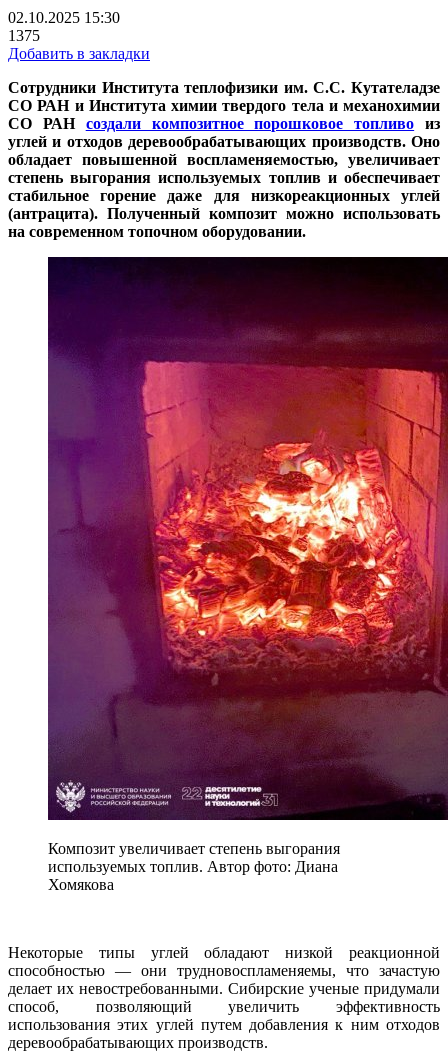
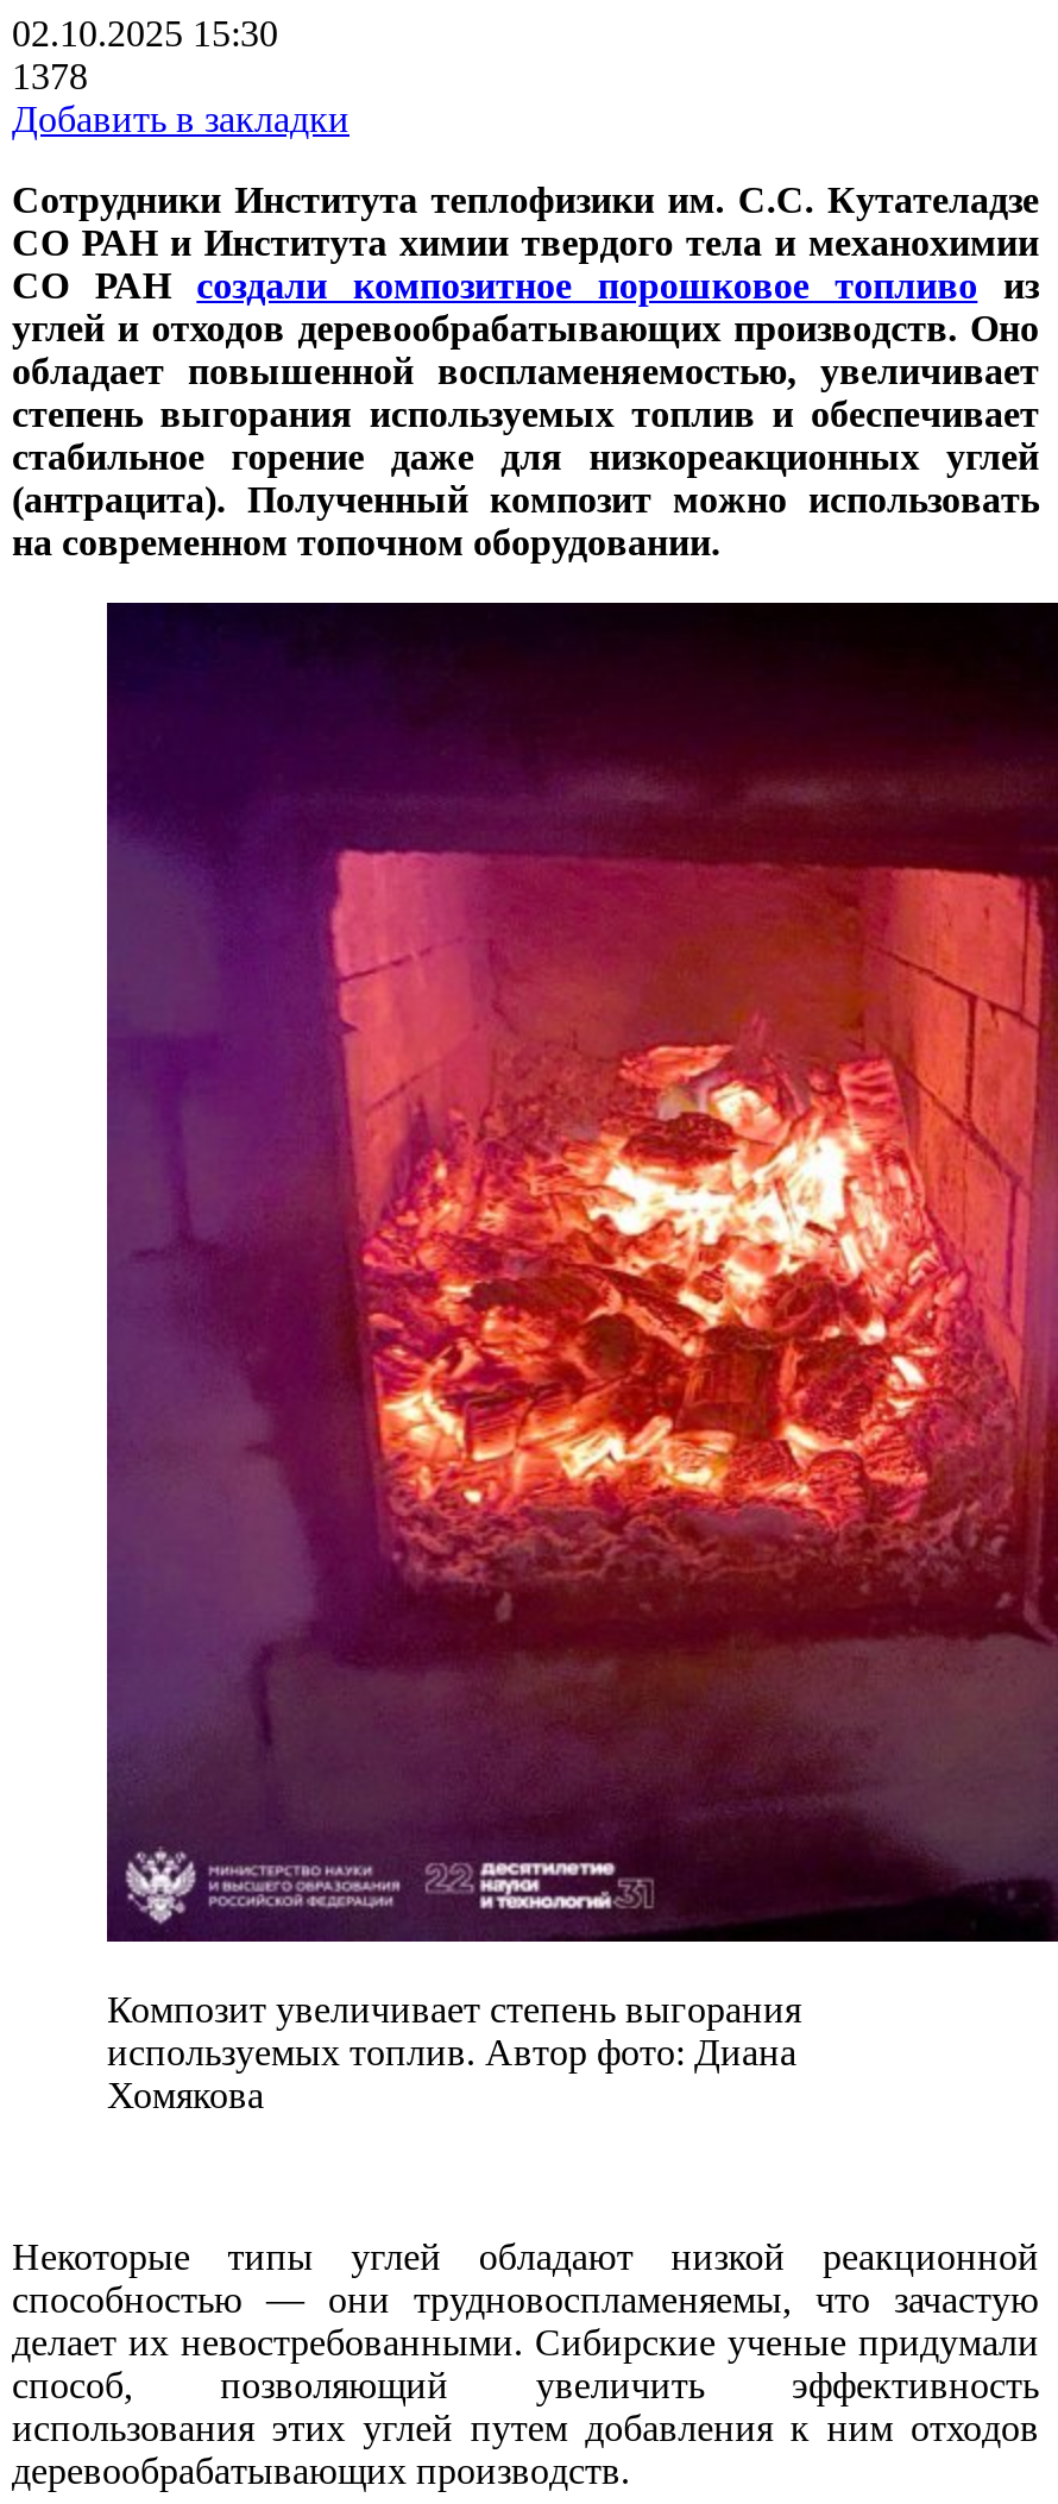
[8,27,40,44] 1375 -> [12,57,88,97] 1378

